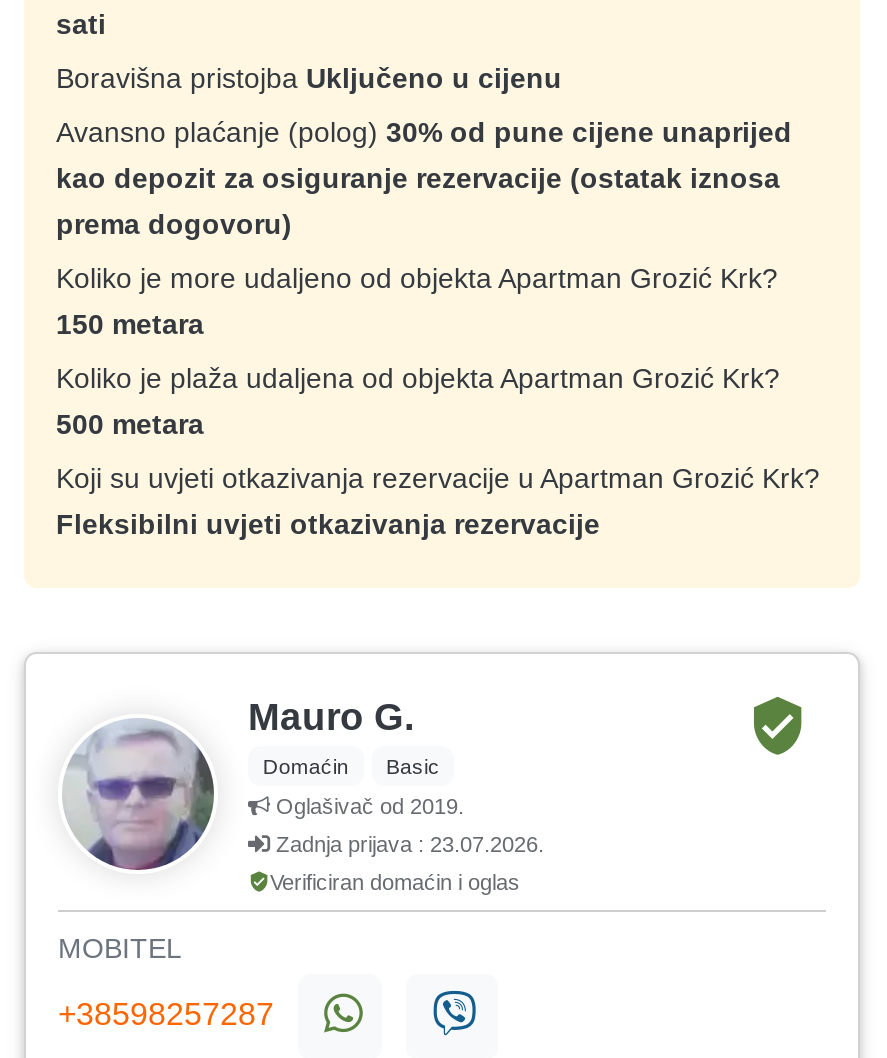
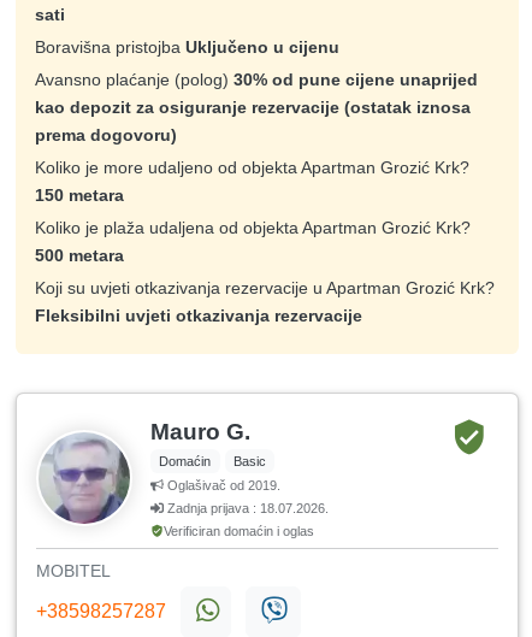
[270,832,544,856] Zadnja prijava : 23.07.2026. -> [164,501,329,515] Zadnja prijava : 18.07.2026.

